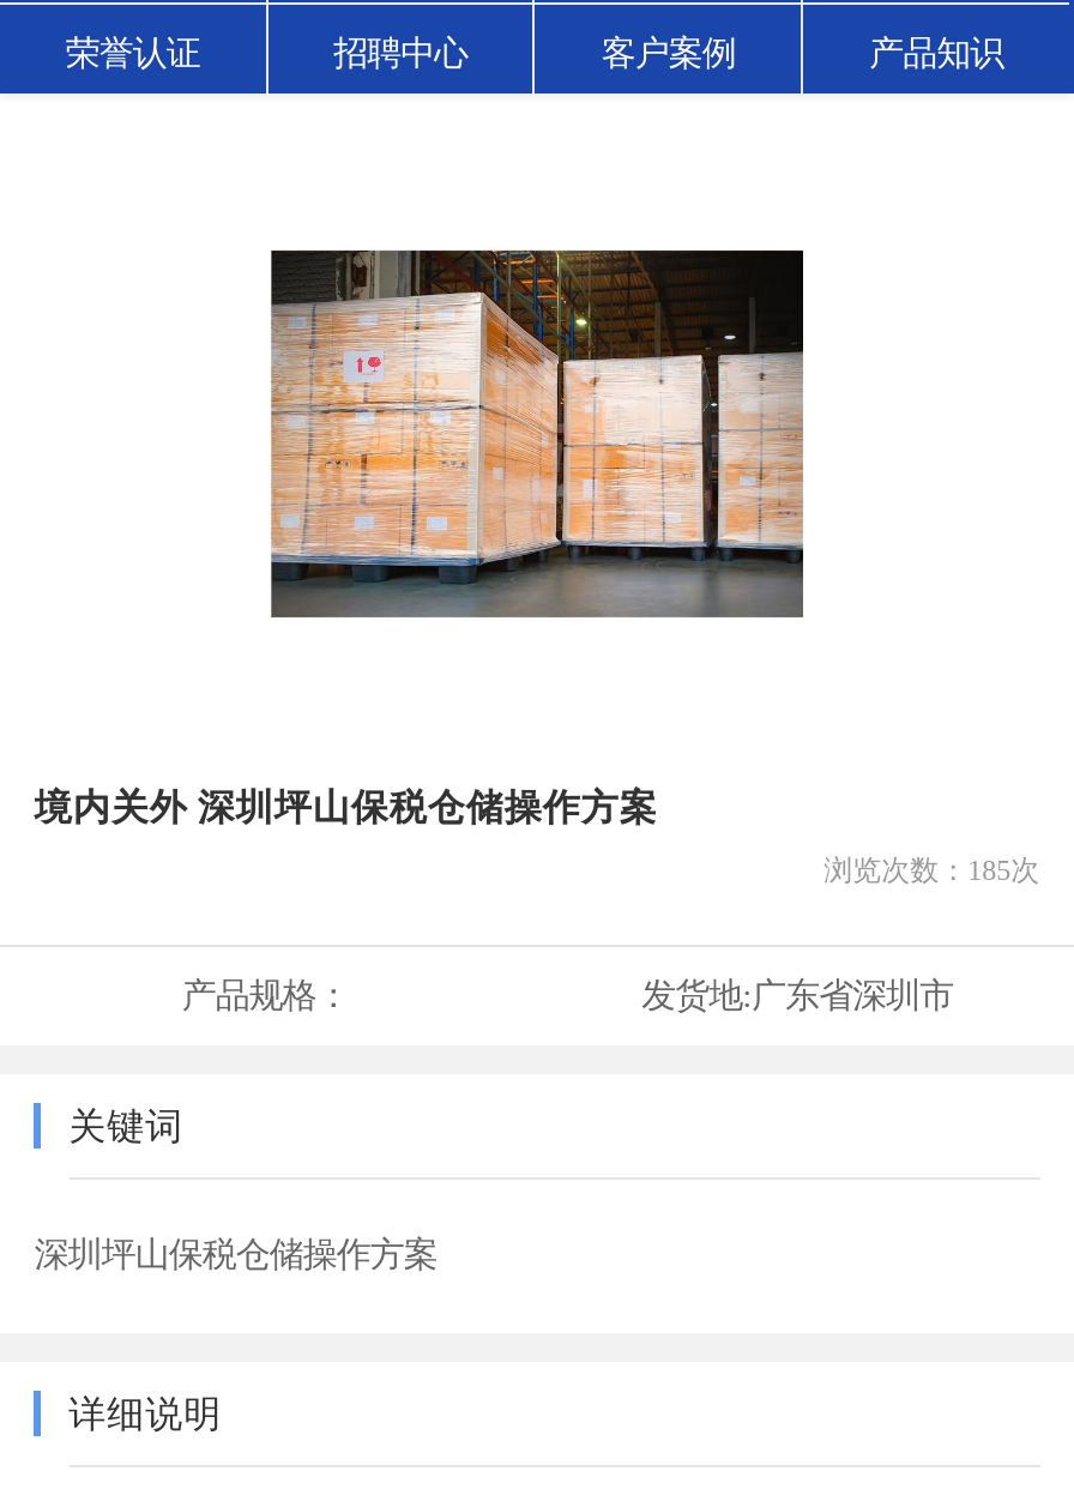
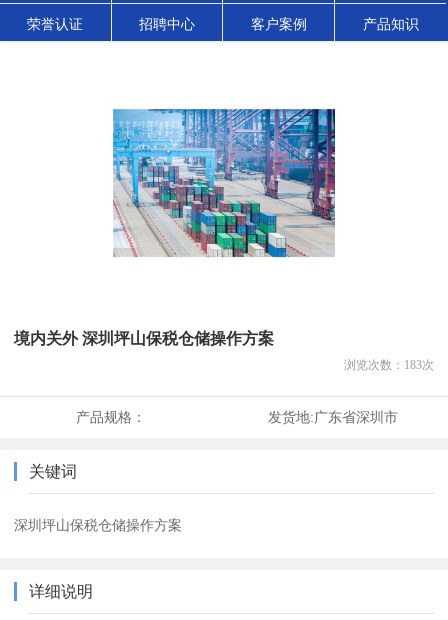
[268,247,805,621] [image] -> [112,106,336,260] [image]
[824,854,1040,887] 浏览次数：185次 -> [344,358,434,372] 浏览次数：183次

